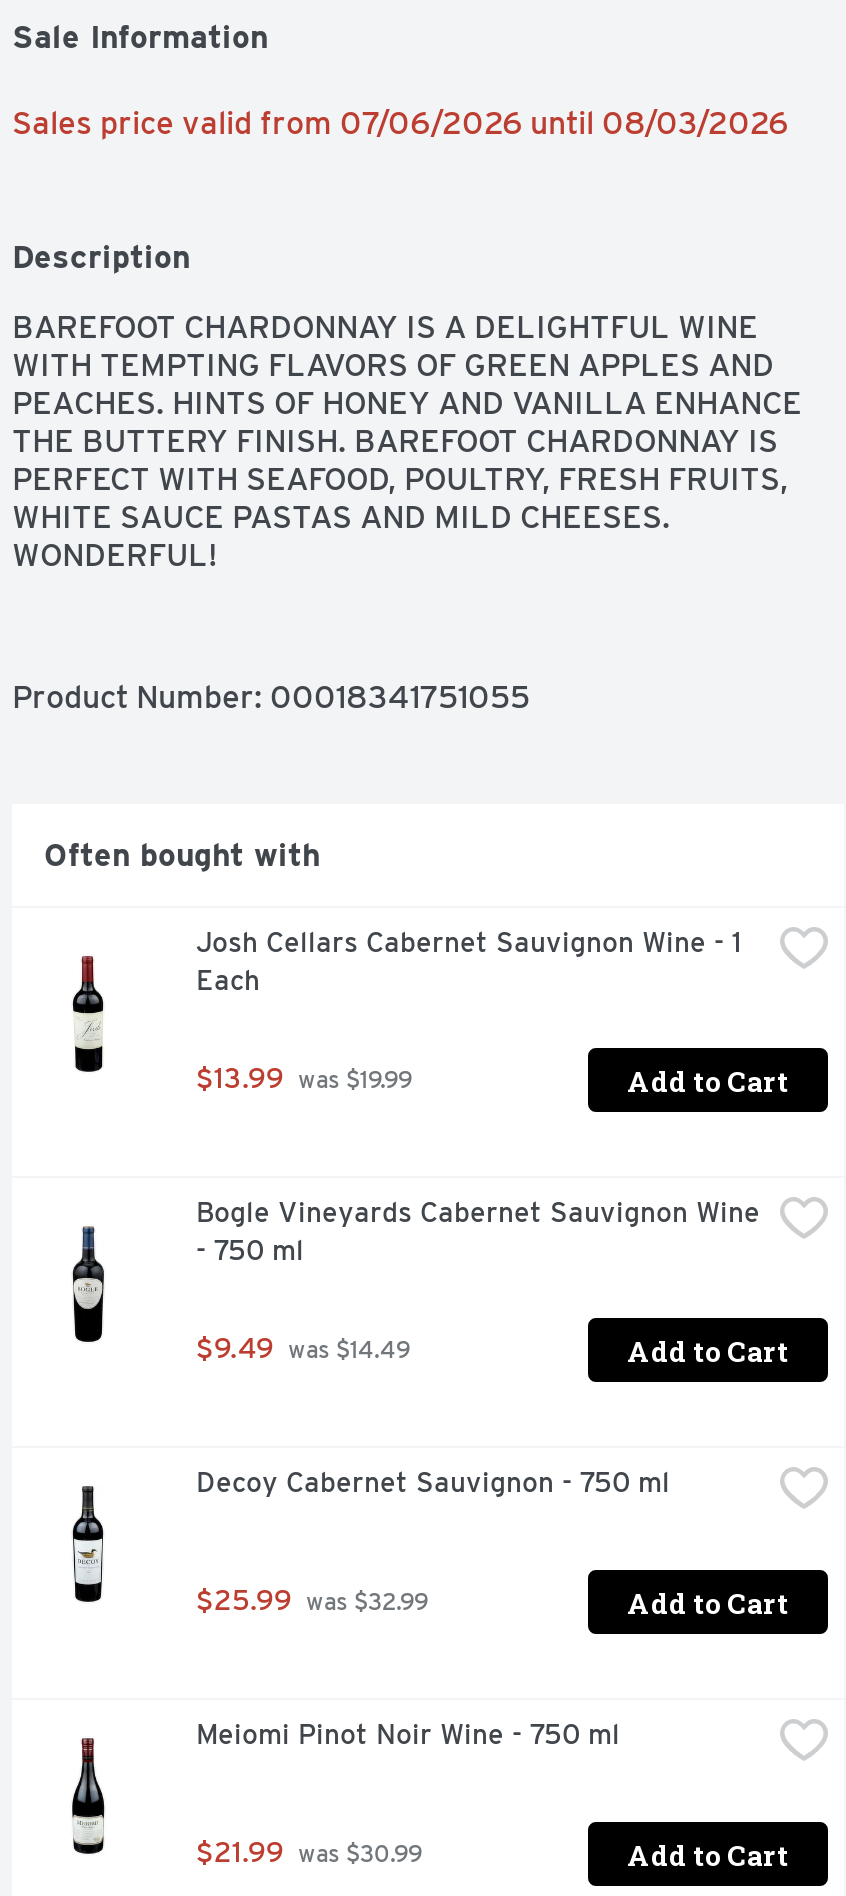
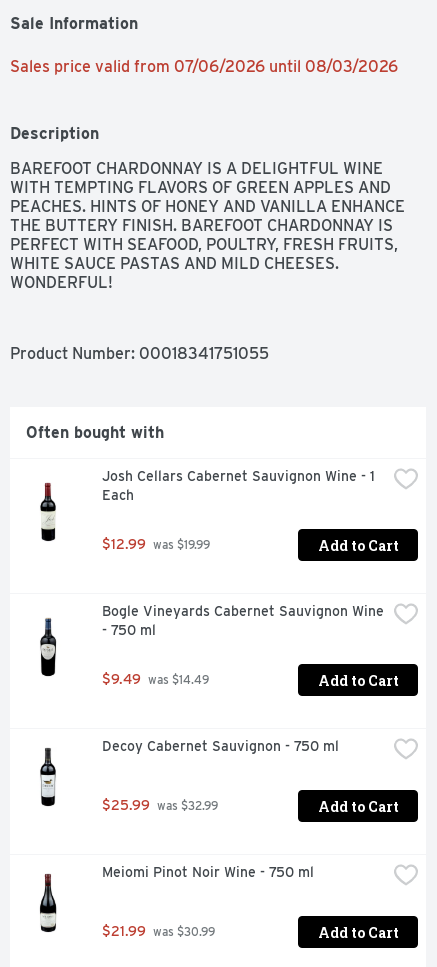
[196,1062,412,1094] $13.99 was $19.99 -> [102,536,210,552] $12.99 was $19.99

